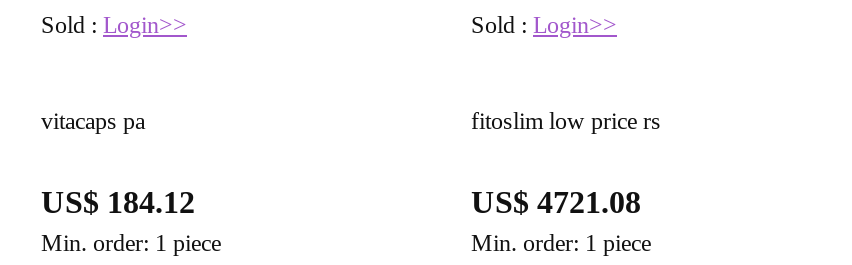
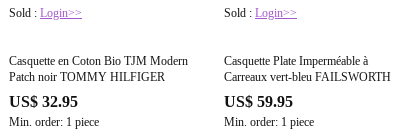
[41,106,145,134] vitacaps pa -> [9,53,188,83] Casquette en Coton Bio TJM Modern | Patch noir TOMMY HILFIGER
[471,106,661,134] fitoslim low price rs -> [224,53,391,83] Casquette Plate Imperméable à | Carreaux vert-bleu FAILSWORTH
[41,184,195,218] US$ 184.12 -> [9,92,78,109] US$ 32.95
[471,184,641,218] US$ 4721.08 -> [224,92,293,109] US$ 59.95

